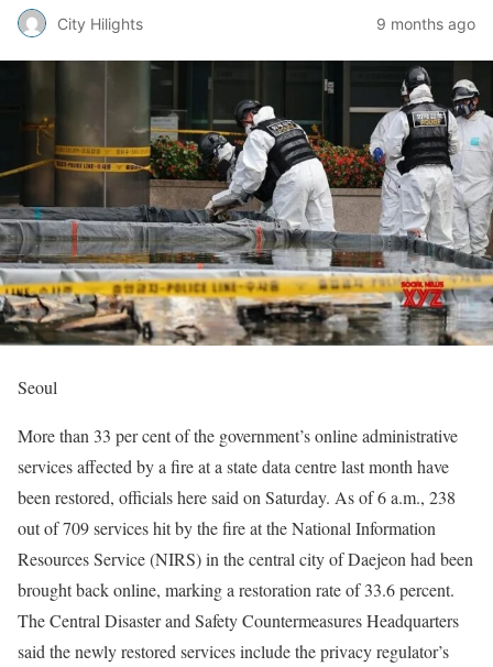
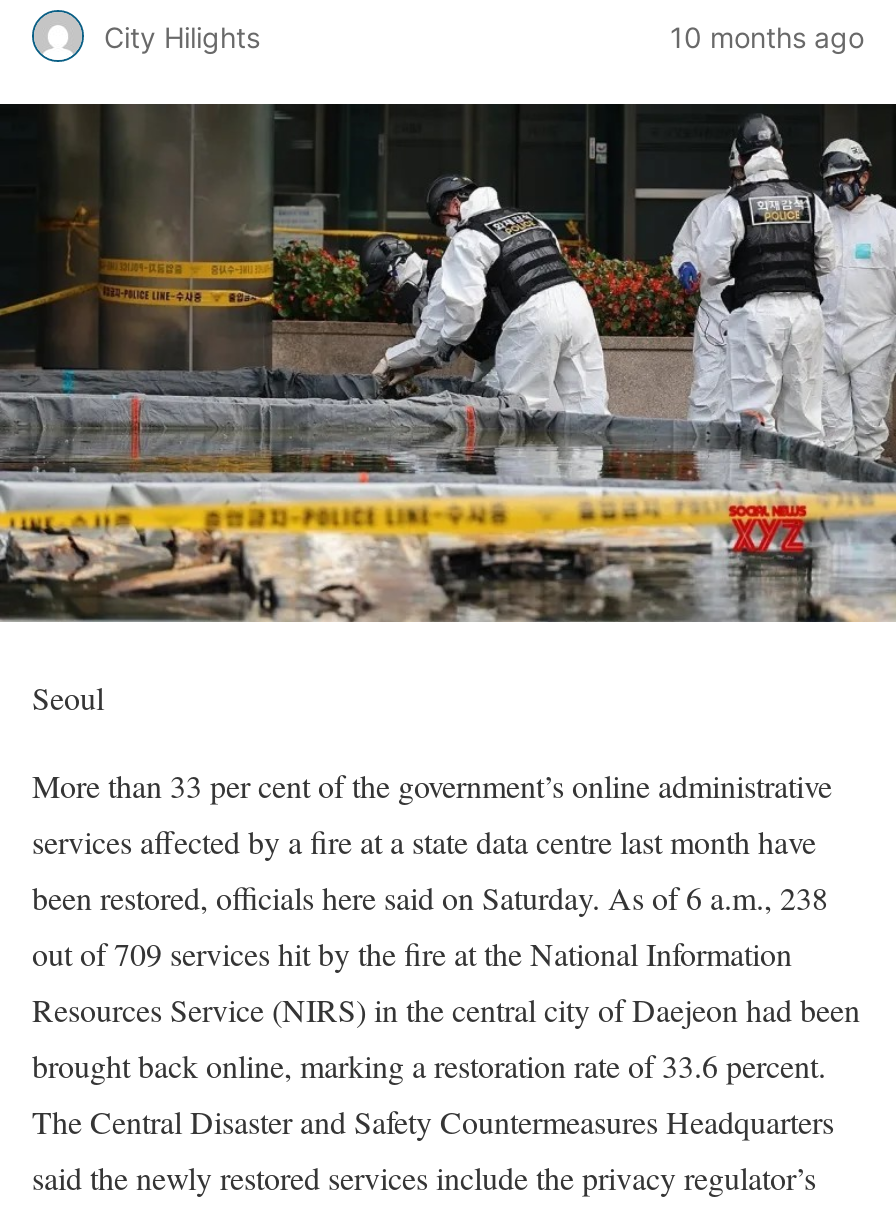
[376,14,475,32] 9 months ago -> [670,19,864,53] 10 months ago

